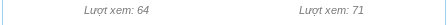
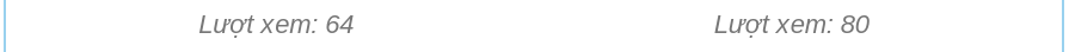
[299,4,364,16] Lượt xem: 71 -> [714,11,869,39] Lượt xem: 80

